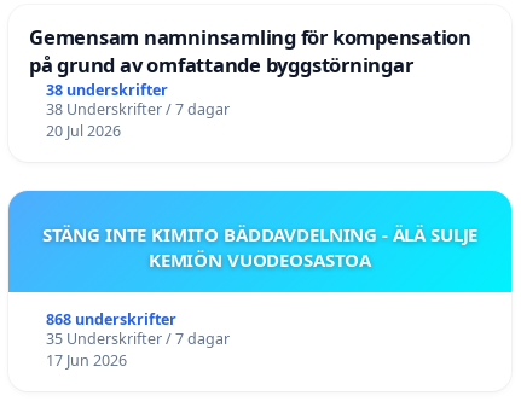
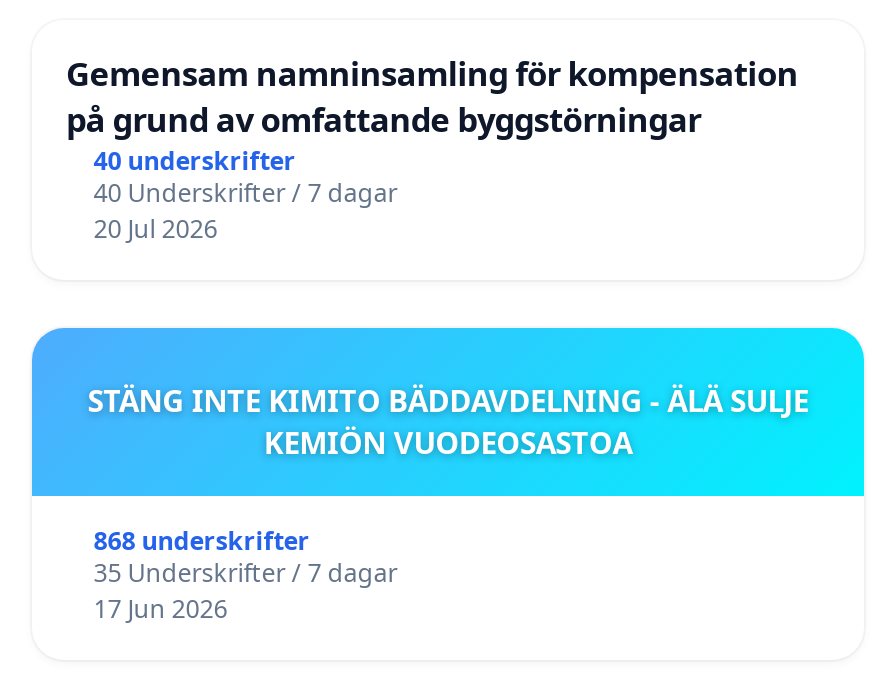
[46,80,168,101] 38 underskrifter -> [94,144,296,178] 40 underskrifter
[46,99,229,120] 38 Underskrifter / 7 dagar -> [94,176,398,210] 40 Underskrifter / 7 dagar

